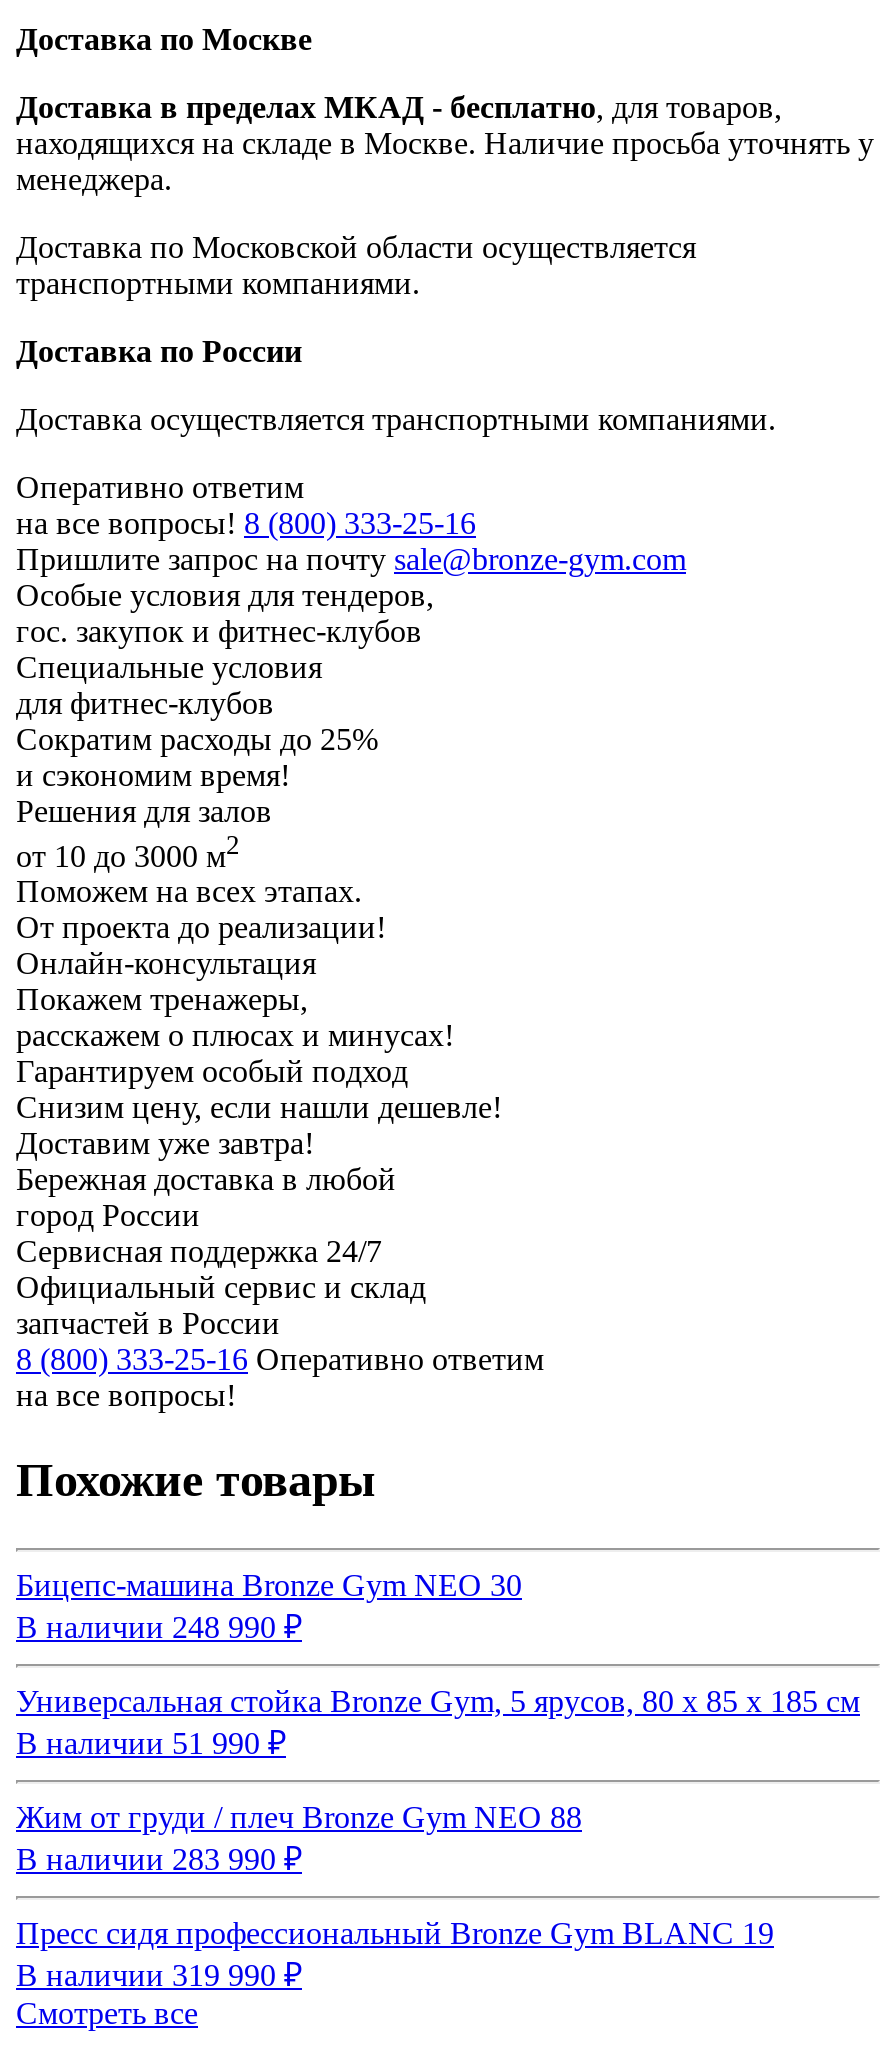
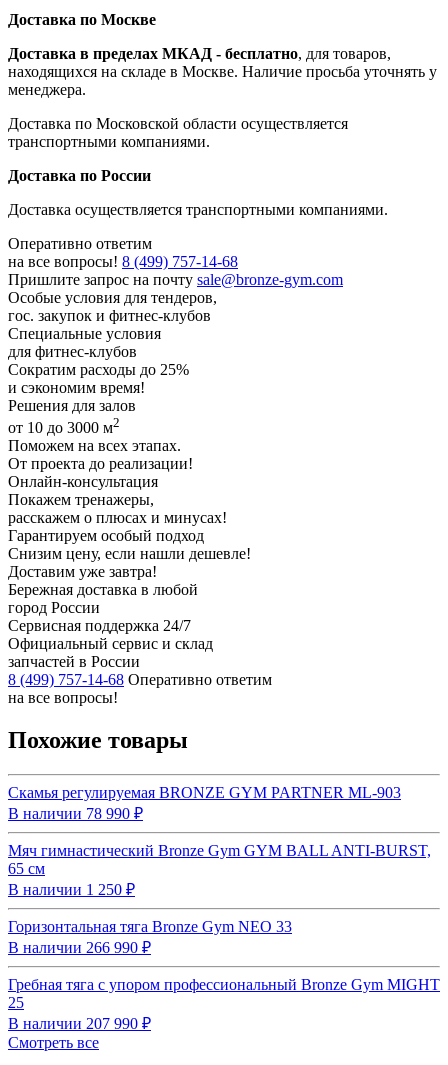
[16,506,476,540] на все вопросы! 8 (800) 333-25-16 -> [8,253,238,270] на все вопросы! 8 (499) 757-14-68
[16,1342,544,1376] 8 (800) 333-25-16 Оперативно ответим -> [8,671,272,688] 8 (499) 757-14-68 Оперативно ответим
[16,1568,522,1644] Бицепс-машина Bronze Gym NEO 30 | В наличии 248 990 ₽ -> [8,784,401,822] Скамья регулируемая BRONZE GYM PARTNER ML-903 | В наличии 78 990 ₽
[16,1684,860,1760] Универсальная стойка Bronze Gym, 5 ярусов, 80 х 85 х 185 см | В наличии 51 990 ₽ -> [8,842,431,898] Мяч гимнастический Bronze Gym GYM BALL ANTI-BURST, | 65 см | В наличии 1 250 ₽
[16,1800,582,1876] Жим от груди / плеч Bronze Gym NEO 88 | В наличии 283 990 ₽ -> [8,918,292,956] Горизонтальная тяга Bronze Gym NEO 33 | В наличии 266 990 ₽
[16,1916,774,1992] Пресс сидя профессиональный Bronze Gym BLANC 19 | В наличии 319 990 ₽ -> [8,976,440,1032] Гребная тяга с упором профессиональный Bronze Gym MIGHT | 25 | В наличии 207 990 ₽

